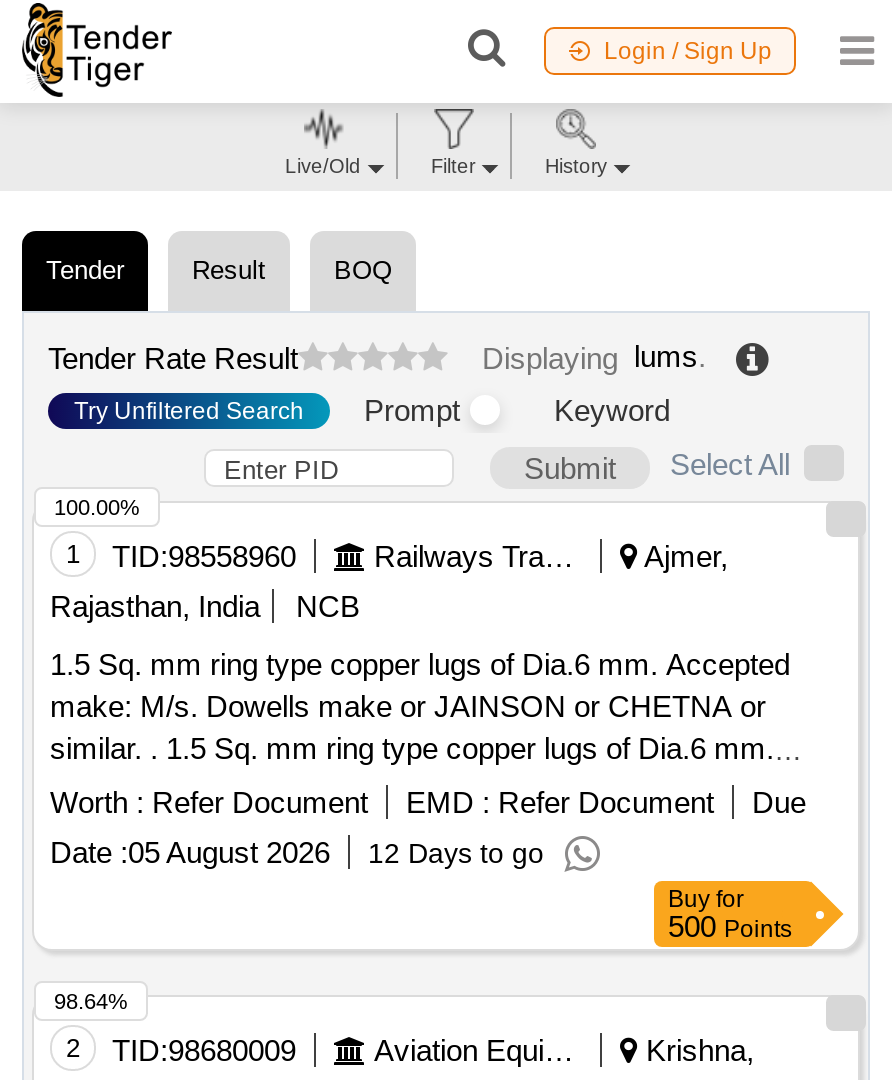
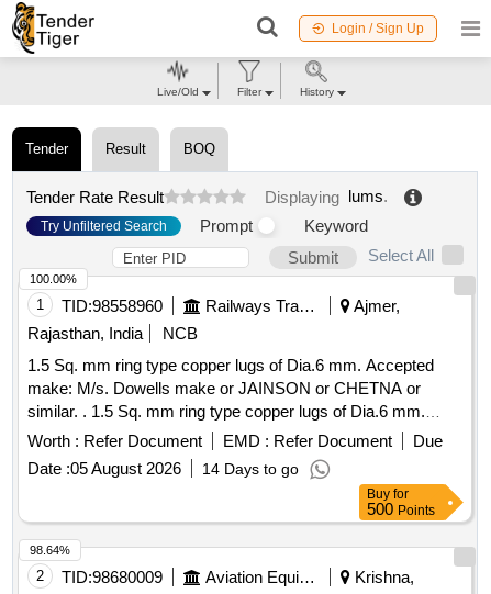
[50,835,544,869] Date : 05 August 2026 12 Days to go -> [27,459,299,478] Date : 05 August 2026 14 Days to go

